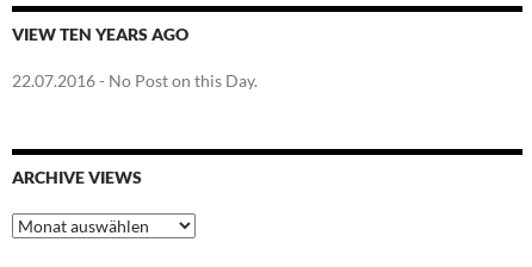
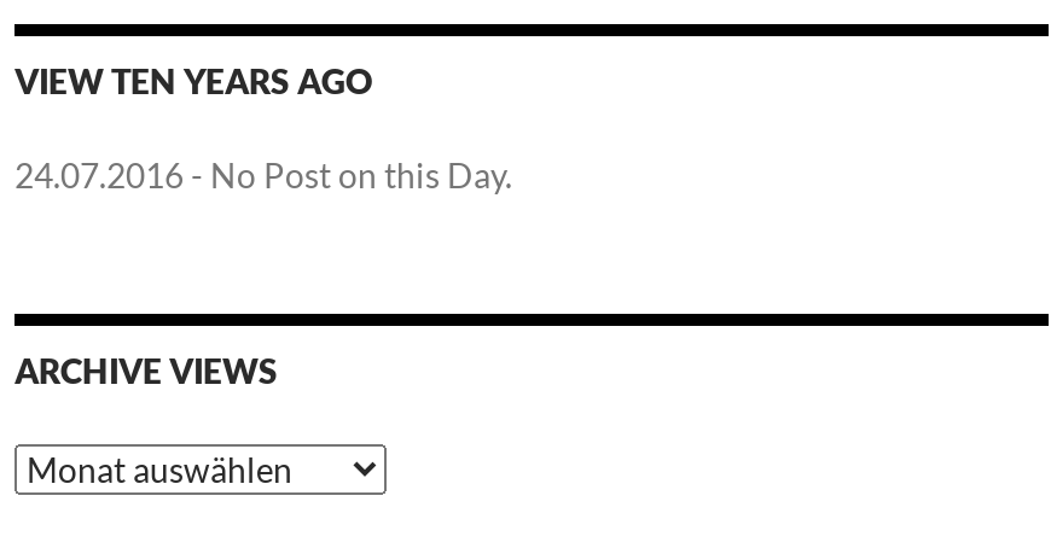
[12,71,258,91] 22.07.2016 - No Post on this Day. -> [14,153,512,194] 24.07.2016 - No Post on this Day.

